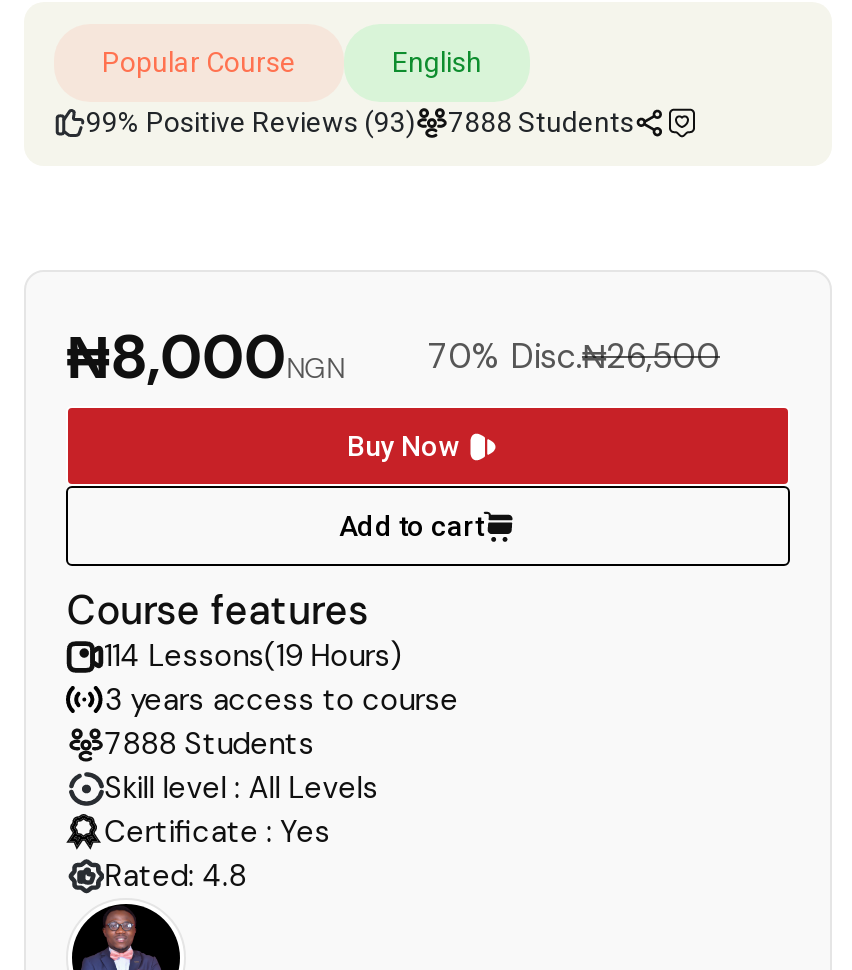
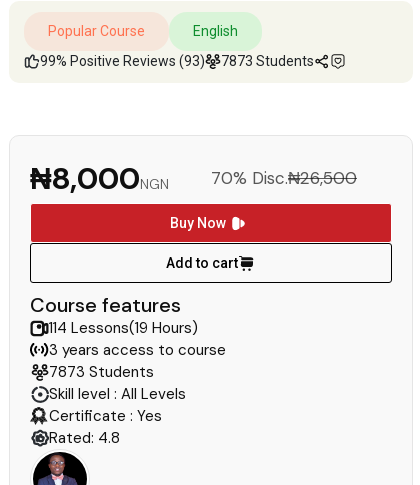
[86,106,634,138] 99% Positive Reviews (93) 7888 Students -> [40,53,314,69] 99% Positive Reviews (93) 7873 Students
[104,724,314,764] 7888 Students -> [49,362,154,382] 7873 Students

